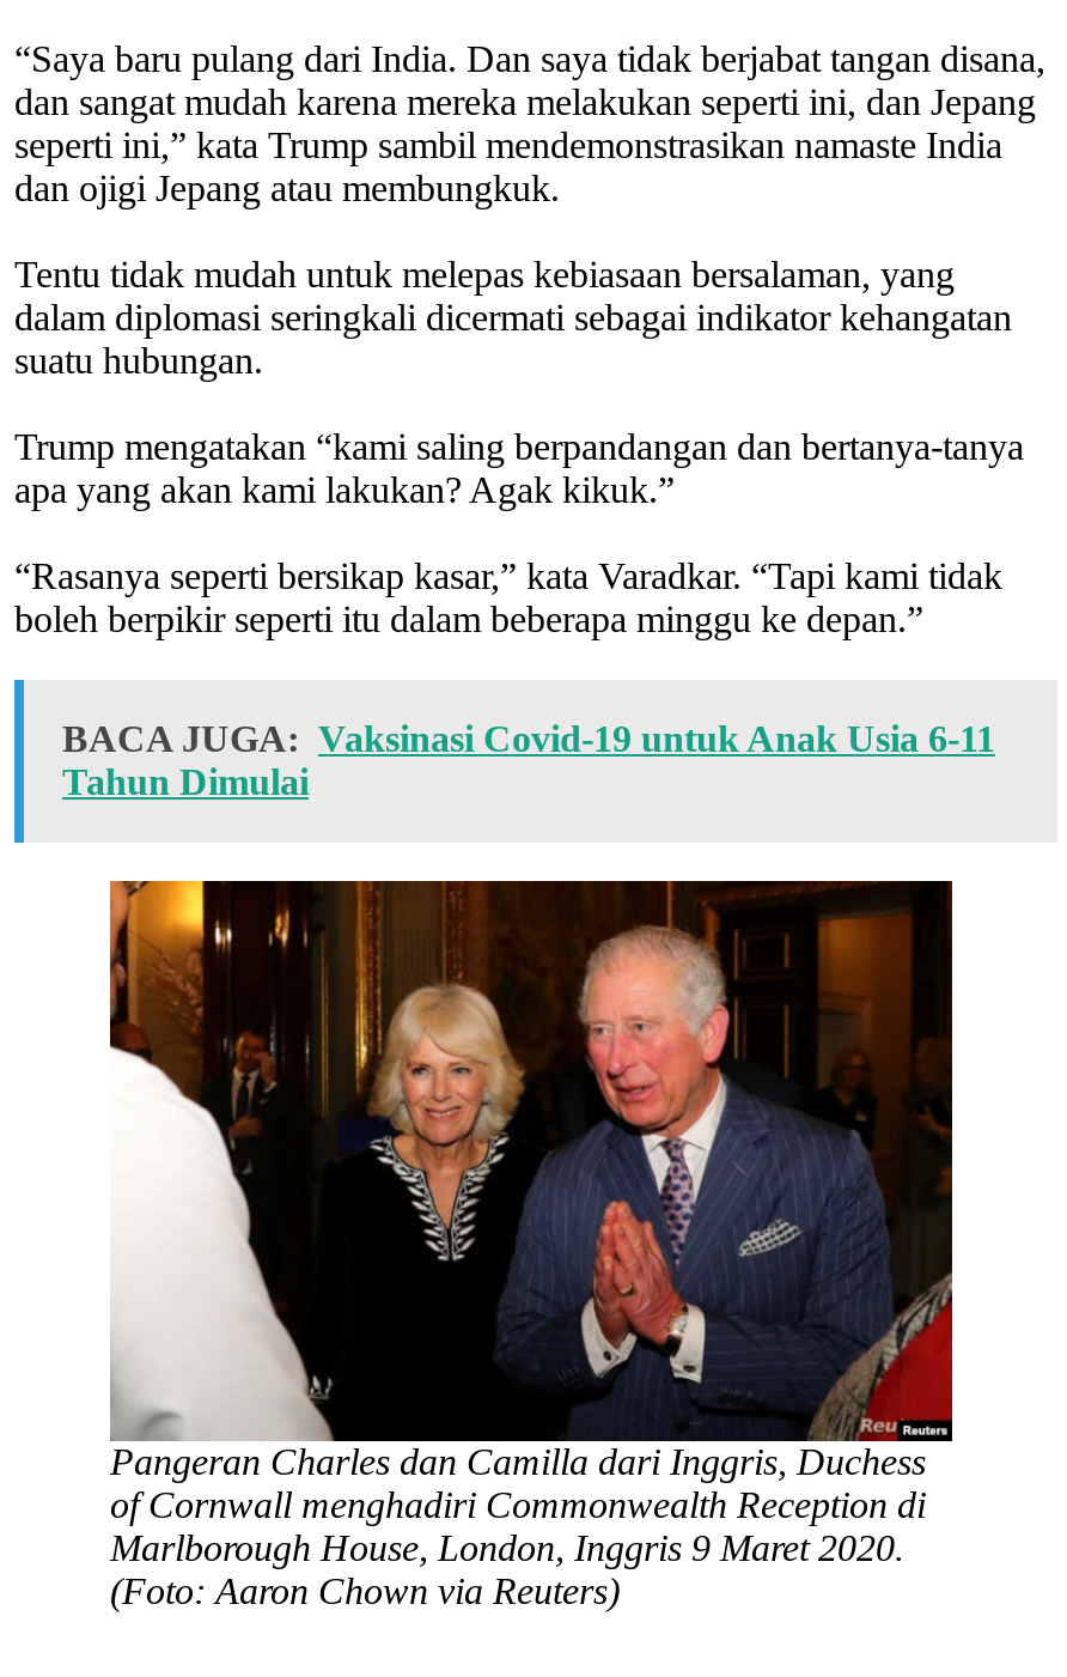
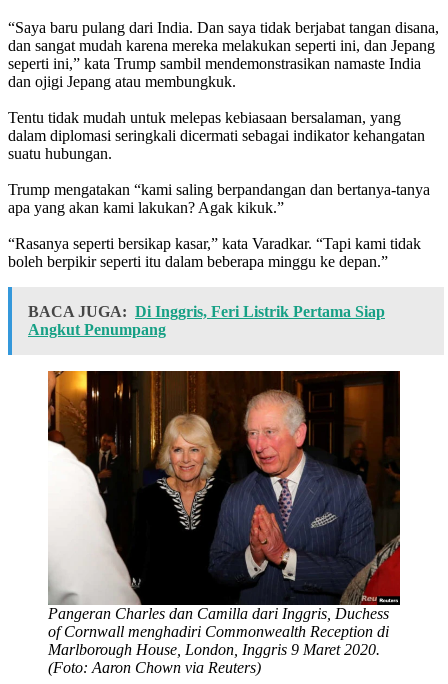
[62,718,995,802] BACA JUGA: Vaksinasi Covid-19 untuk Anak Usia 6-11 | Tahun Dimulai -> [28,303,385,338] BACA JUGA: Di Inggris, Feri Listrik Pertama Siap | Angkut Penumpang

